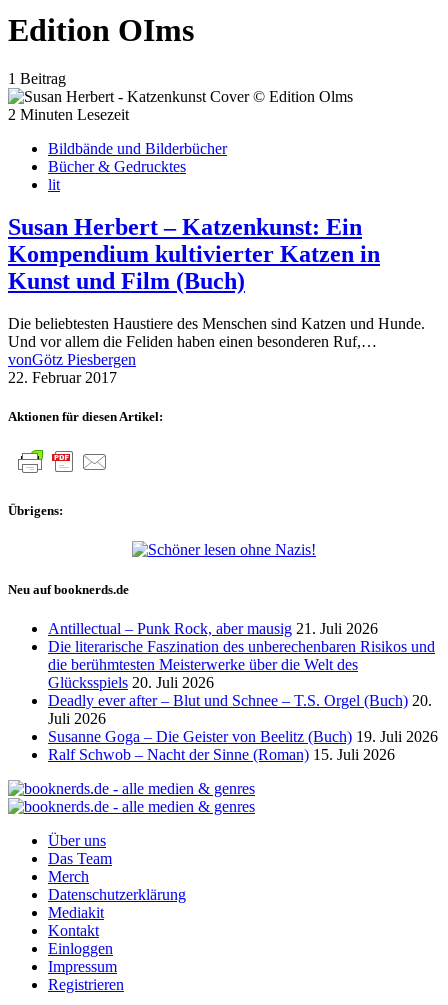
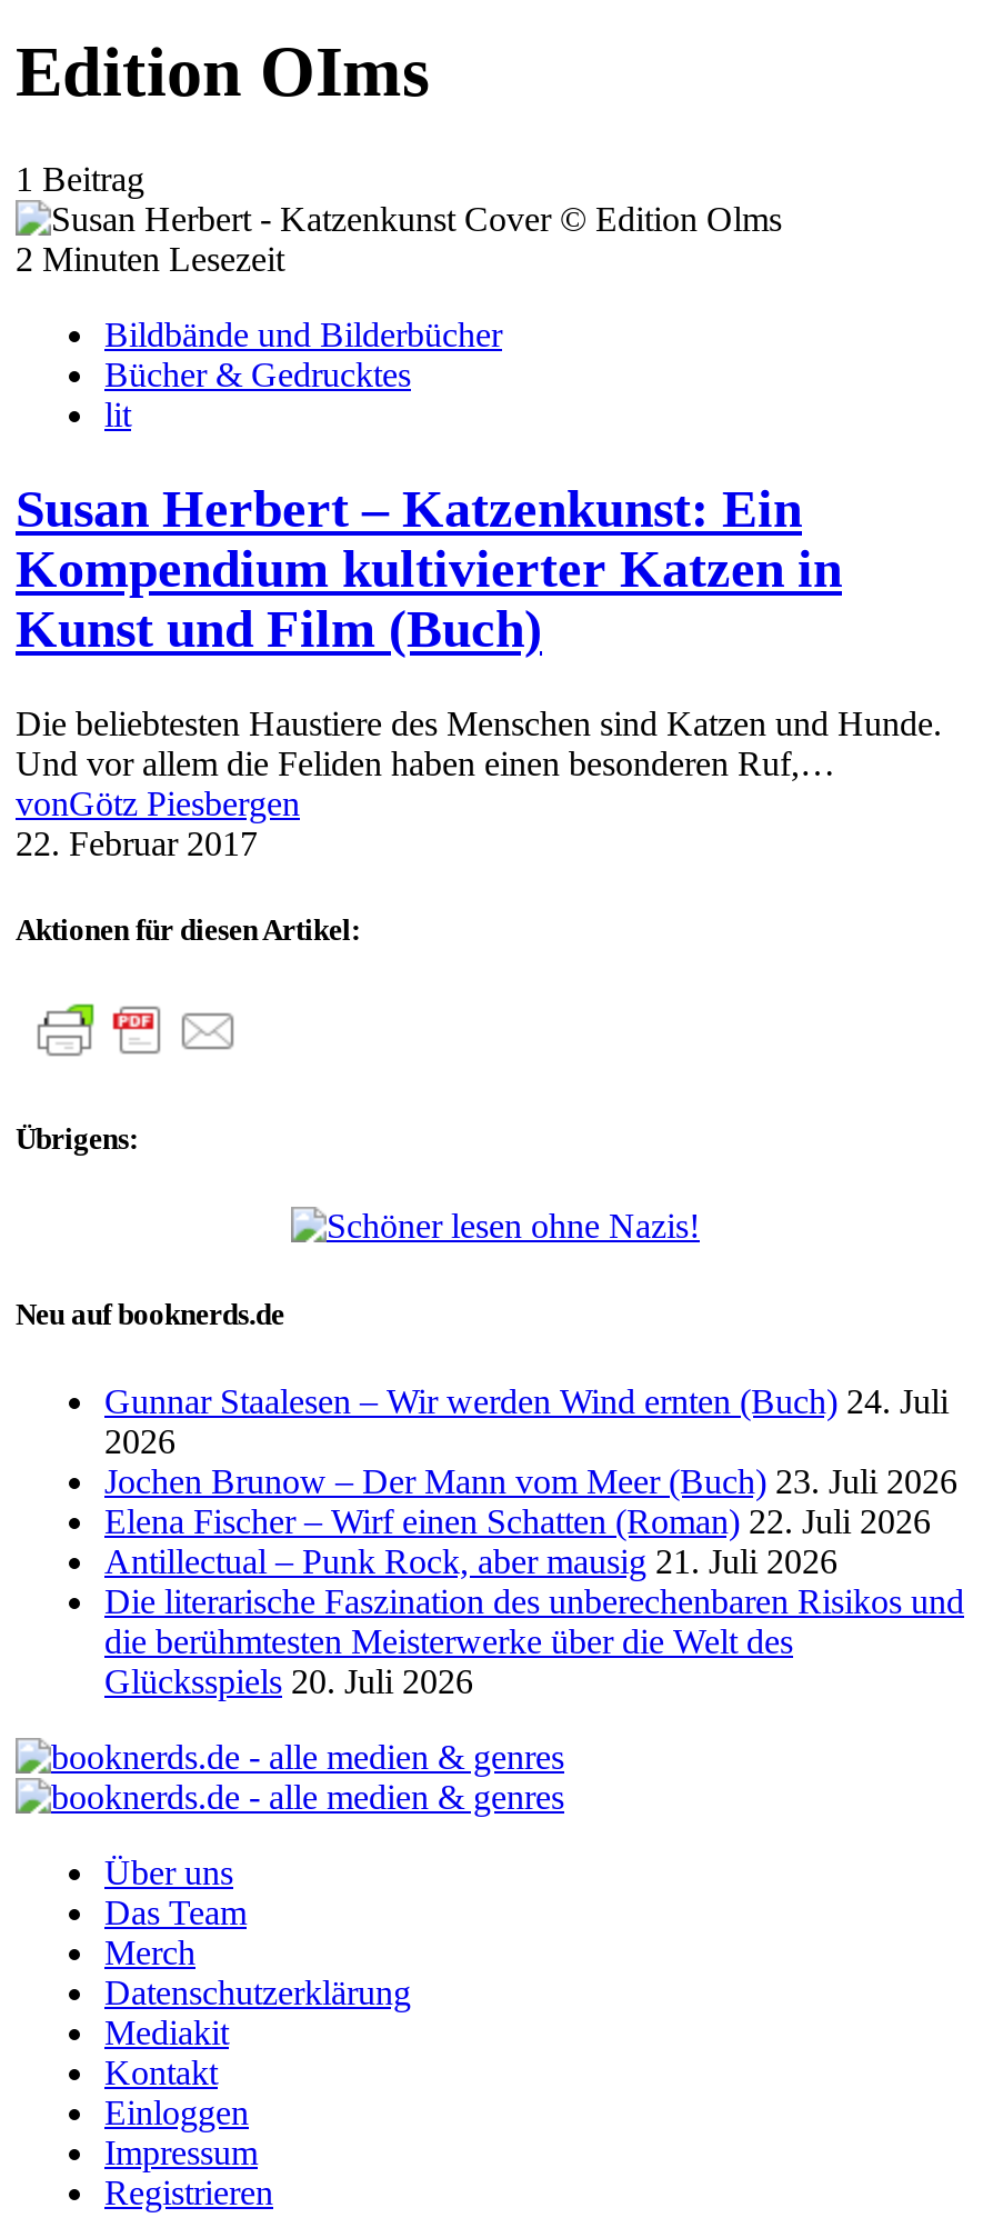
none -> [104,1382,957,1540] Gunnar Staalesen – Wir werden Wind ernten (Buch) 24. Juli | 2026 | Jochen Brunow – Der Mann vom Meer (Buch) 23. Juli 2026 | Elena Fischer – Wirf einen Schatten (Roman) 22. Juli 2026
moved [48,620,435,691] -> [104,1542,964,1700]: Antillectual – Punk Rock, aber mausig 21. Juli 2026 | Die literarische Faszination des unberechenbaren Risikos und | die berühmtesten Meisterwerke über die Welt des | Glücksspiels 20. Juli 2026
[48,692,438,763] Deadly ever after – Blut und Schnee – T.S. Orgel (Buch) 20. | Juli 2026 | Susanne Goga – Die Geister von Beelitz (Buch) 19. Juli 2026 | Ralf Schwob – Nacht der Sinne (Roman) 15. Juli 2026 -> none

